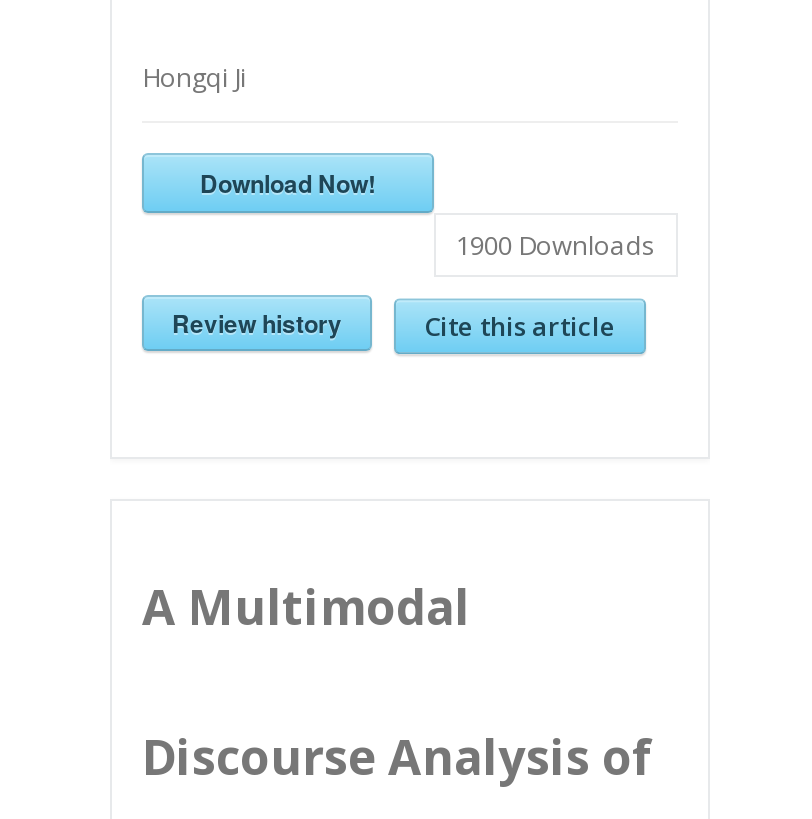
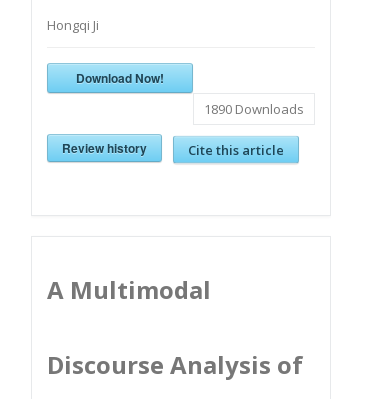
[456,227,656,263] 1900 Downloads -> [204,100,304,118] 1890 Downloads

